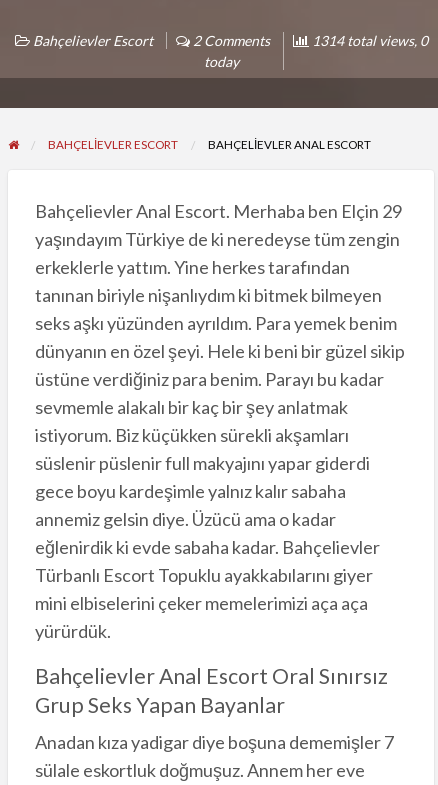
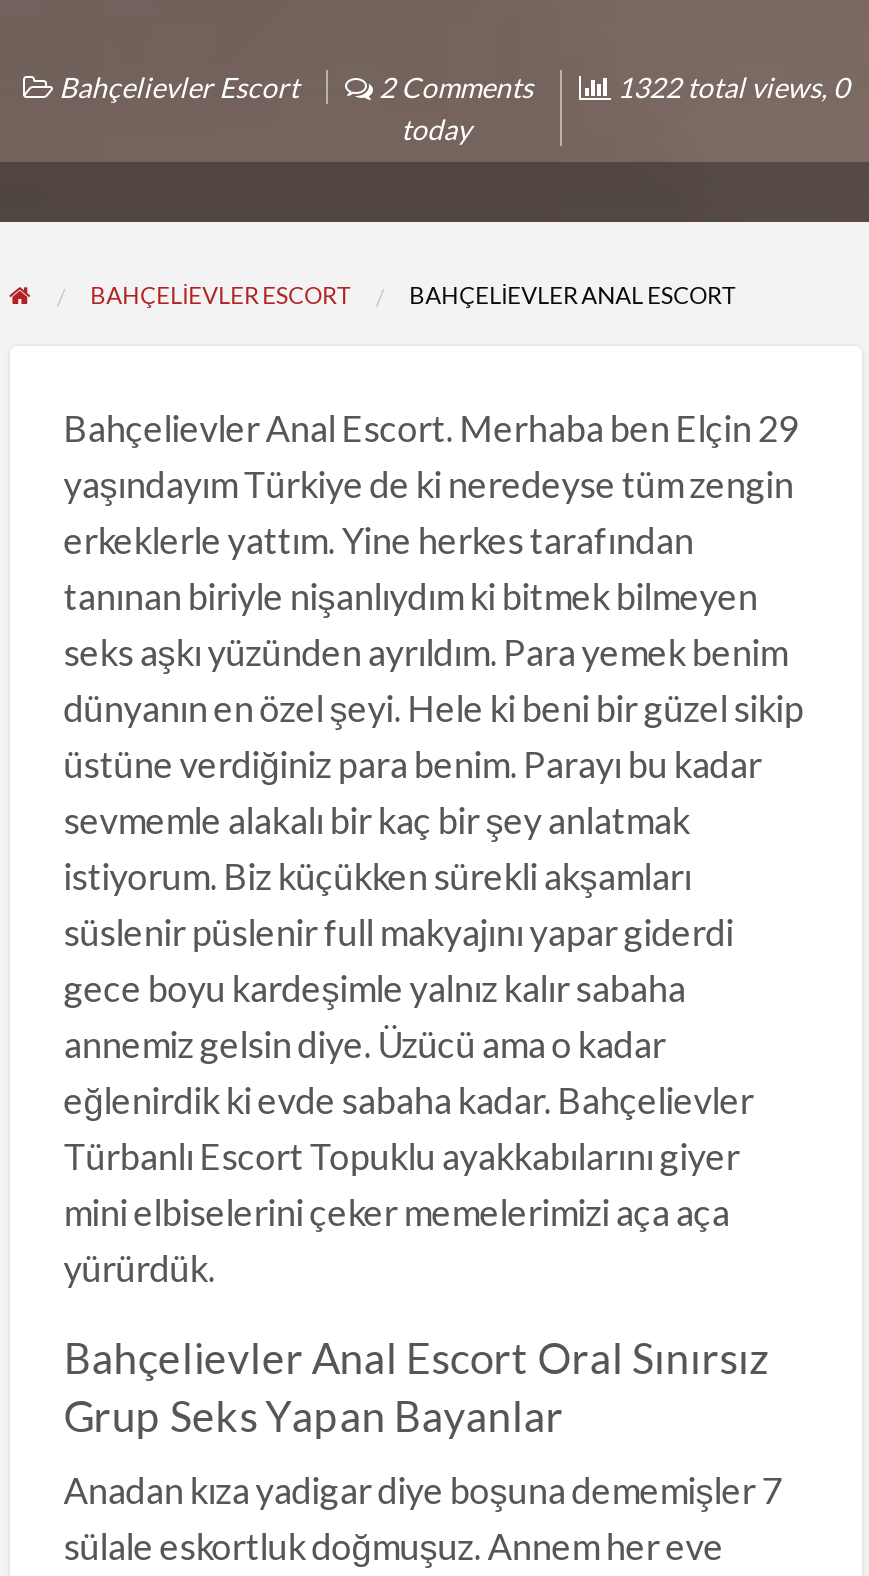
[308,31,427,48] 1314 total views, 0 -> [611,69,849,103] 1322 total views, 0

